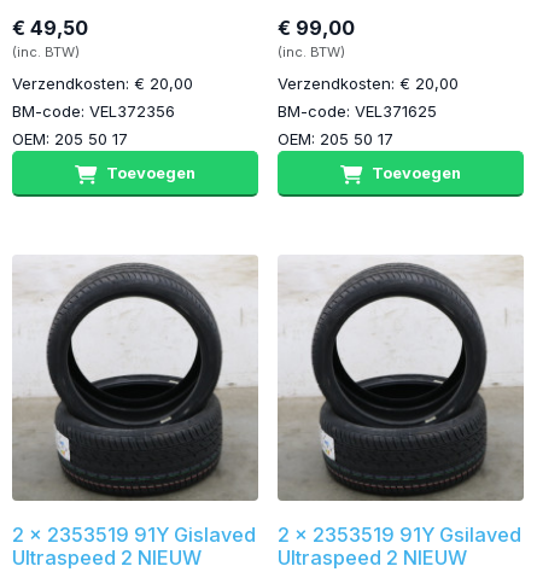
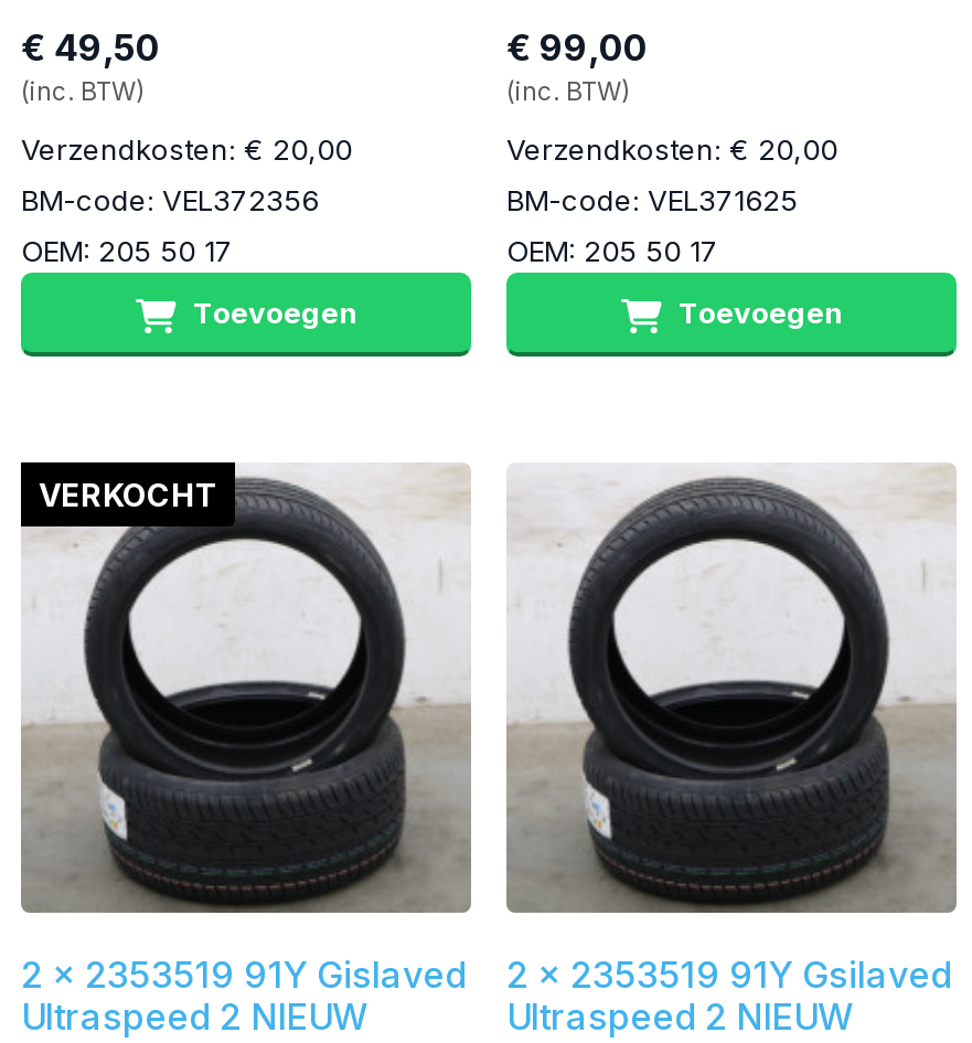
none -> [39,476,217,514] VERKOCHT

